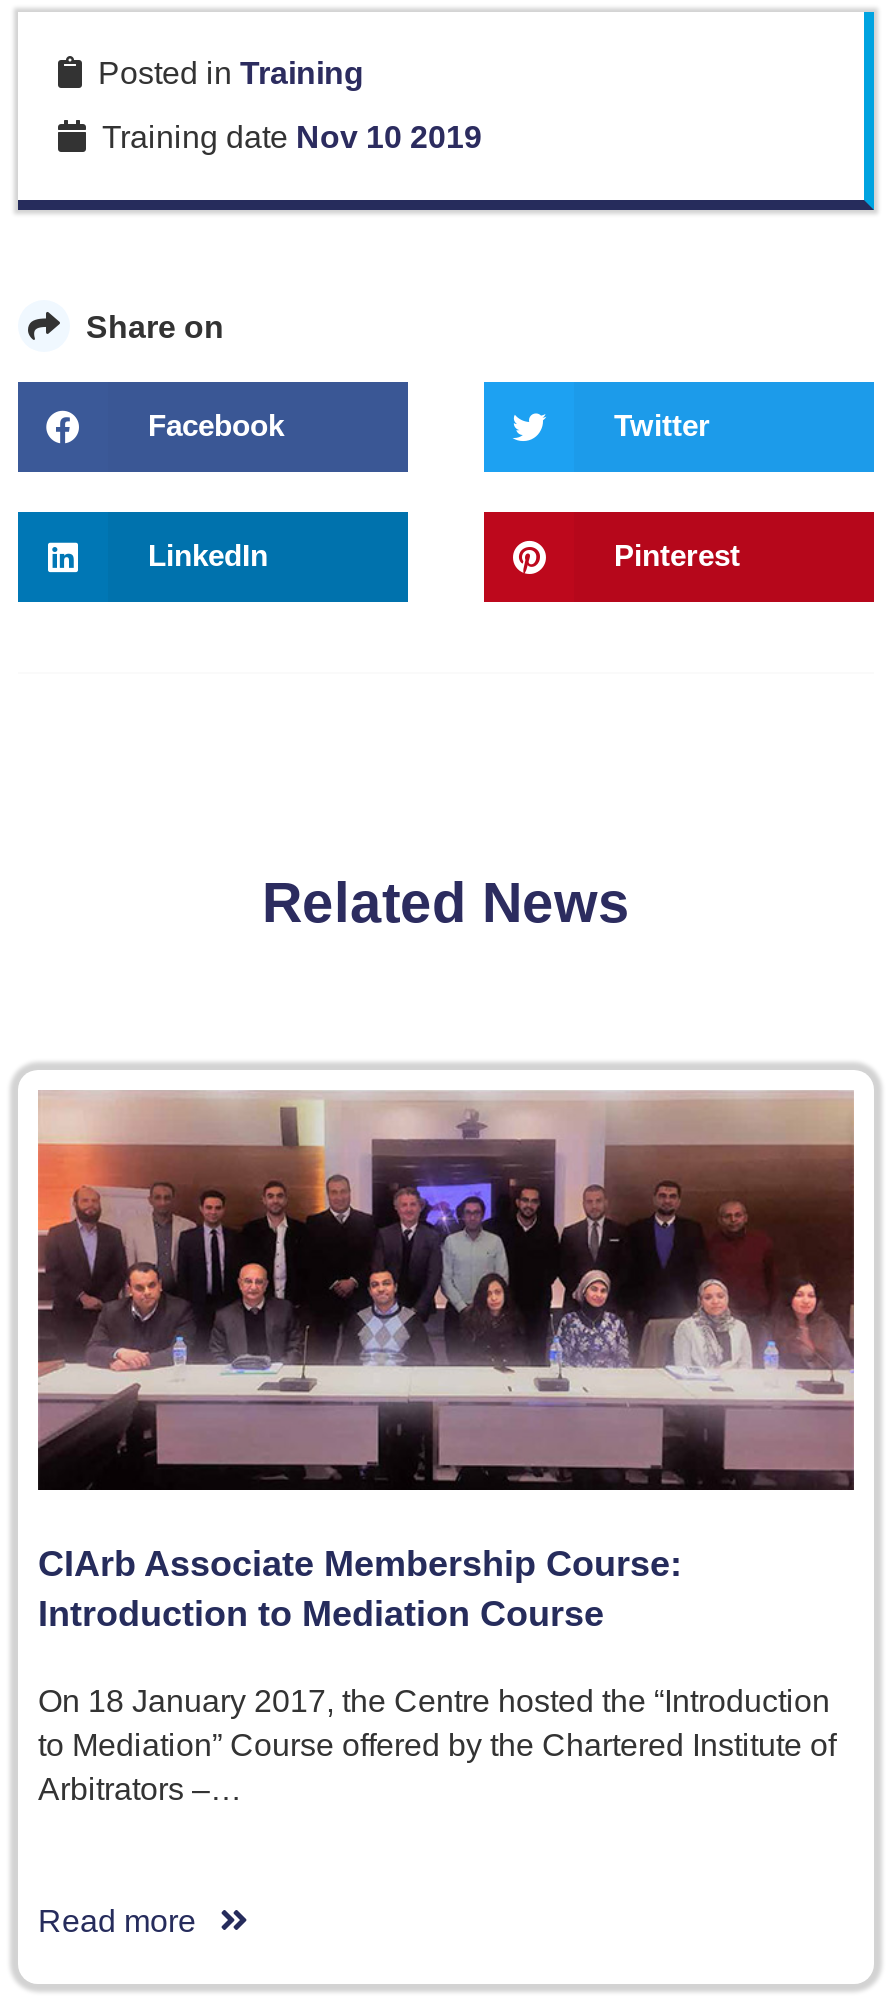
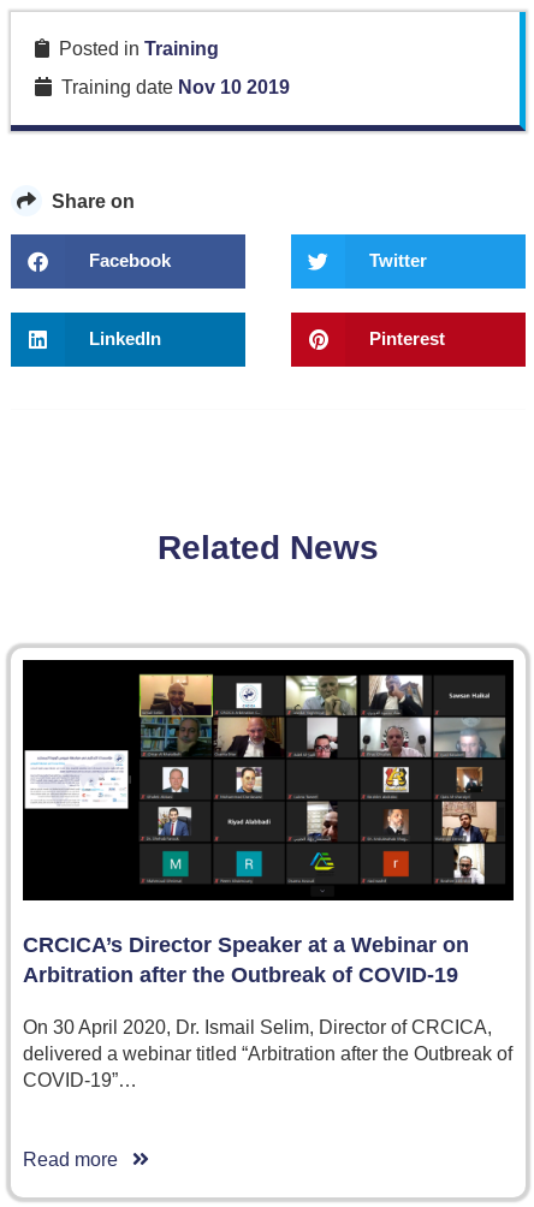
[36,1090,856,1633] [image] | CIArb Associate Membership Course: | Introduction to Mediation Course -> [22,659,515,987] [image] | CRCICA’s Director Speaker at a Webinar on | Arbitration after the Outbreak of COVID-19
[38,1683,836,1805] On 18 January 2017, the Centre hosted the “Introduction | to Mediation” Course offered by the Chartered Institute of | Arbitrators –… -> [23,1017,512,1090] On 30 April 2020, Dr. Ismail Selim, Director of CRCICA, | delivered a webinar titled “Arbitration after the Outbreak of | COVID-19”…

